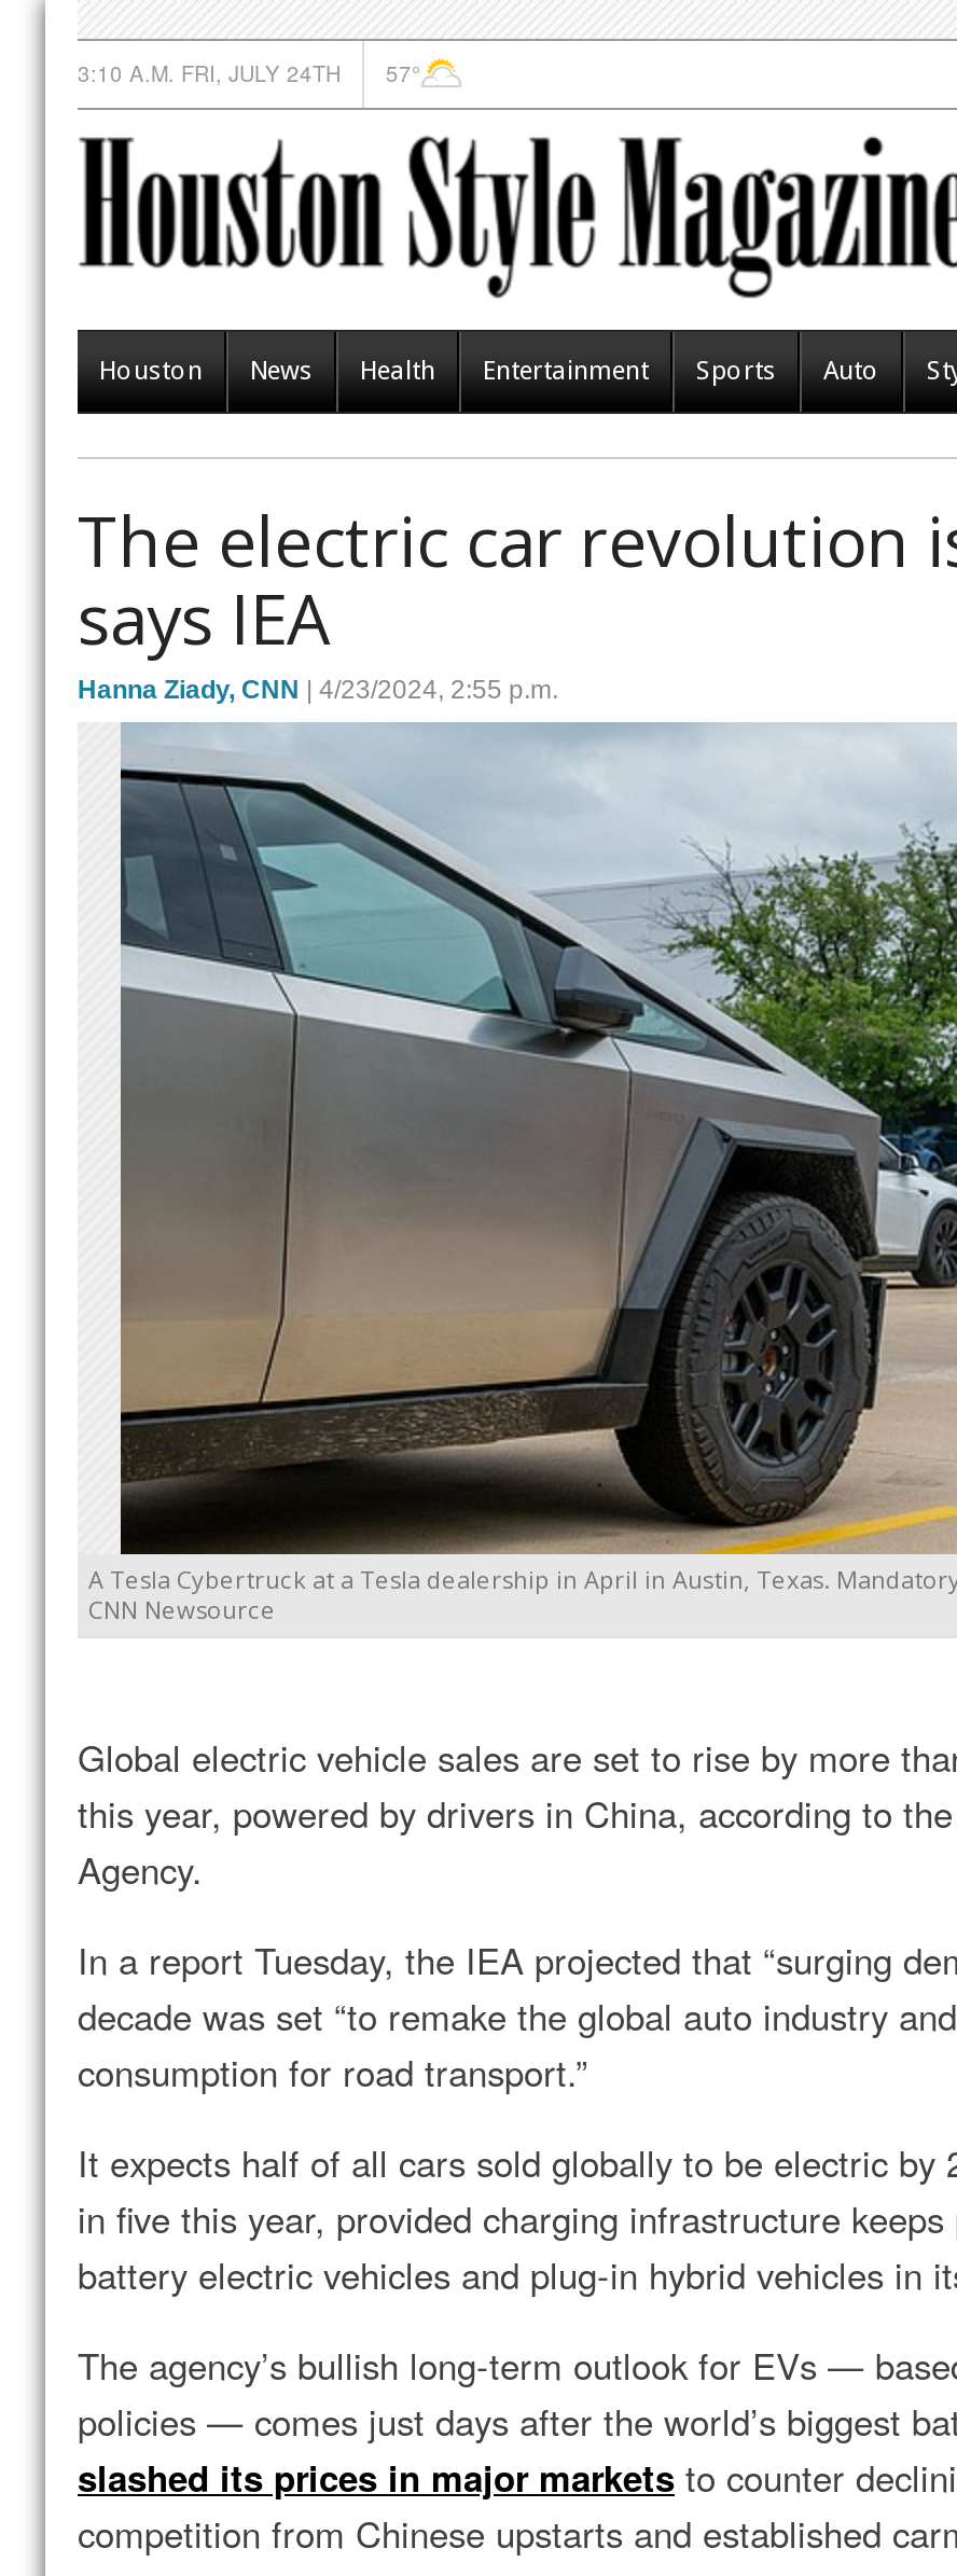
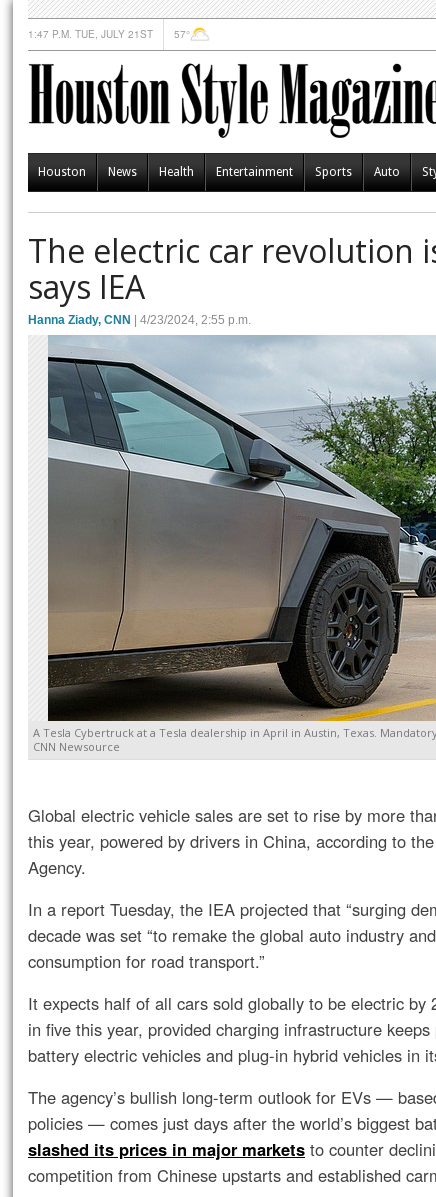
[78,58,420,88] 3:10 A.M. FRI, JULY 24TH 57° -> [28,27,190,41] 1:47 P.M. TUE, JULY 21ST 57°

